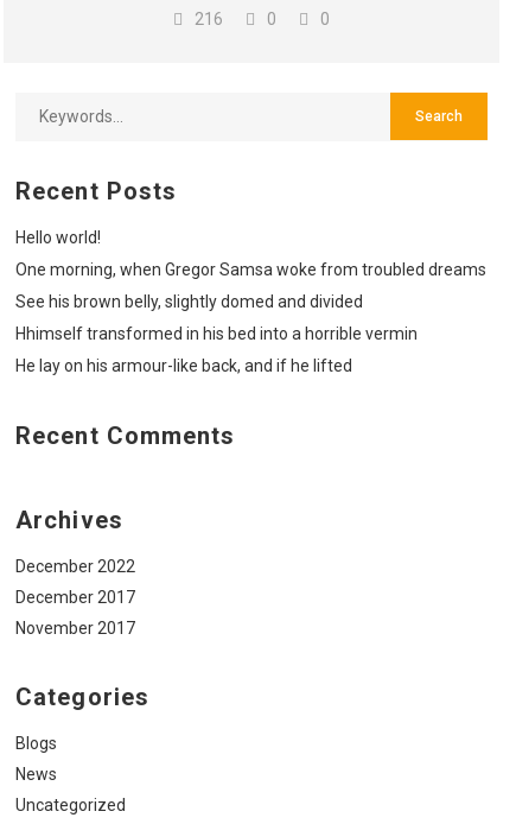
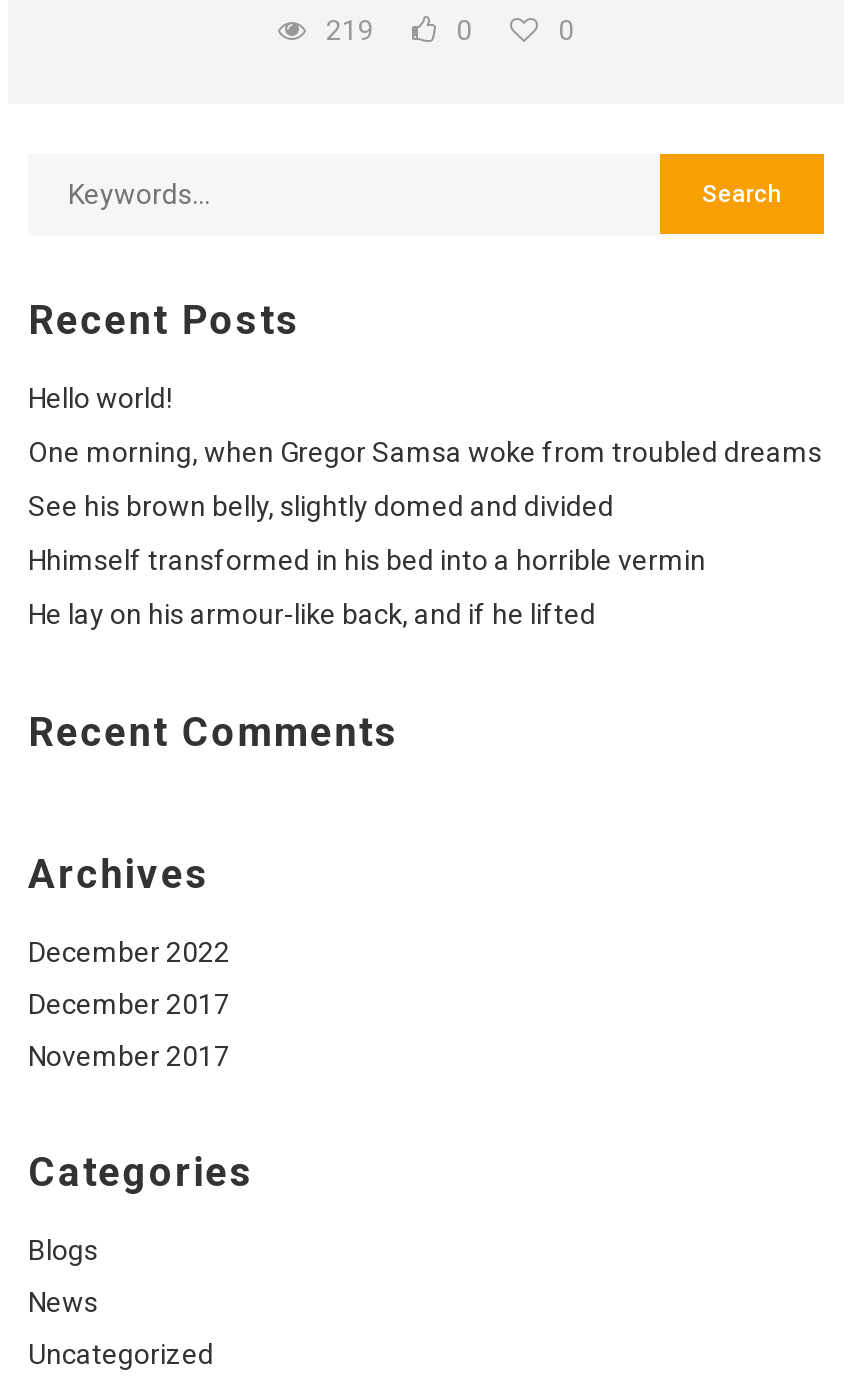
[191,9,223,28] 216 -> [320,14,374,46] 219

